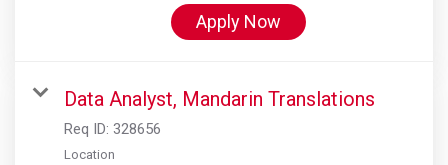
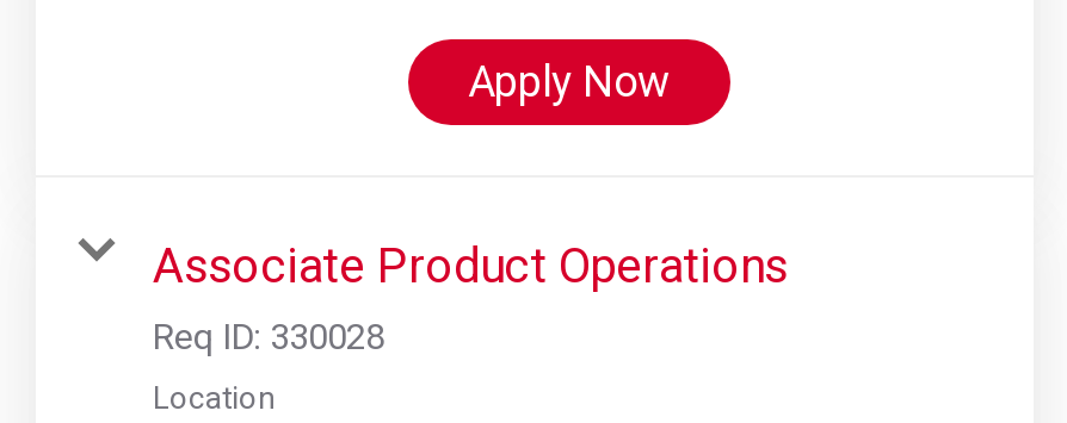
[64,87,375,138] Data Analyst, Mandarin Translations | Req ID: 328656 -> [153,236,788,358] Associate Product Operations | Req ID: 330028

